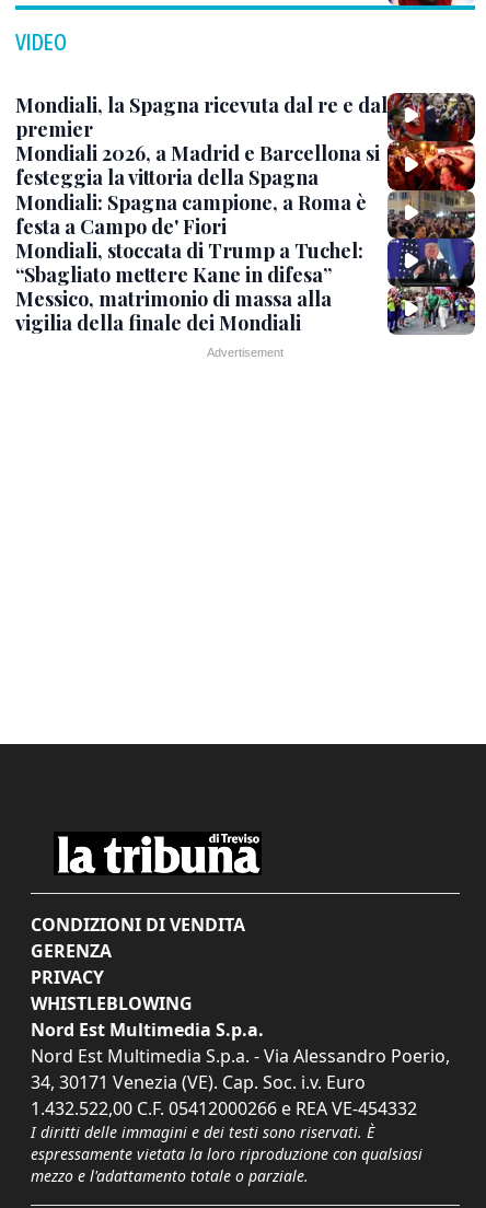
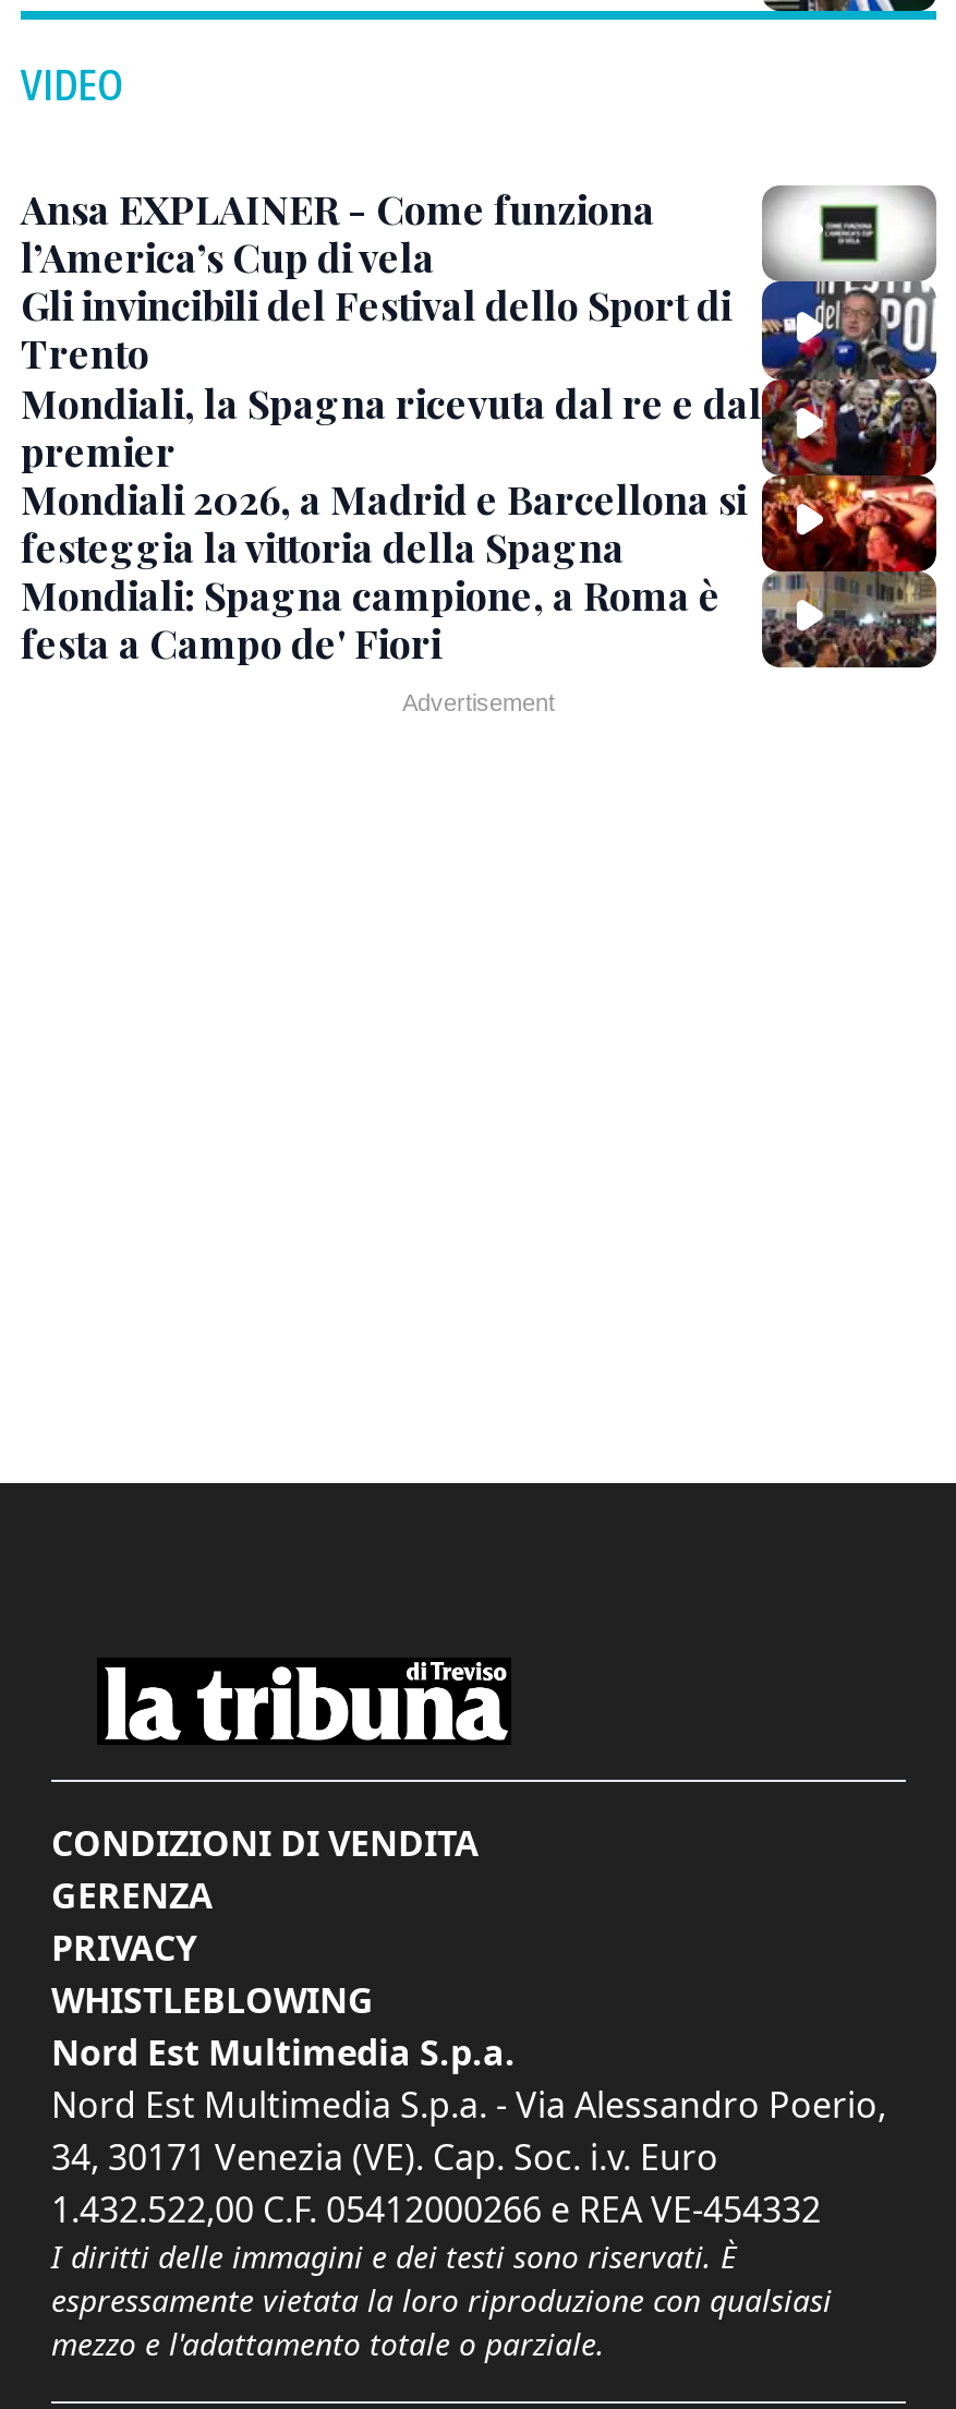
none -> [21,183,939,380] [image] | Ansa EXPLAINER - Come funziona | l’America’s Cup di vela | Gli invincibili del Festival dello Sport di | Trento
moved [15,92,387,239] -> [21,376,762,670]: Mondiali, la Spagna ricevuta dal re e dal | premier | Mondiali 2026, a Madrid e Barcellona si | festeggia la vittoria della Spagna | Mondiali: Spagna campione, a Roma è | festa a Campo de' Fiori
[15,237,476,336] [image] | Mondiali, stoccata di Trump a Tuchel: | “Sbagliato mettere Kane in difesa” | Messico, matrimonio di massa alla | vigilia della finale dei Mondiali -> none

